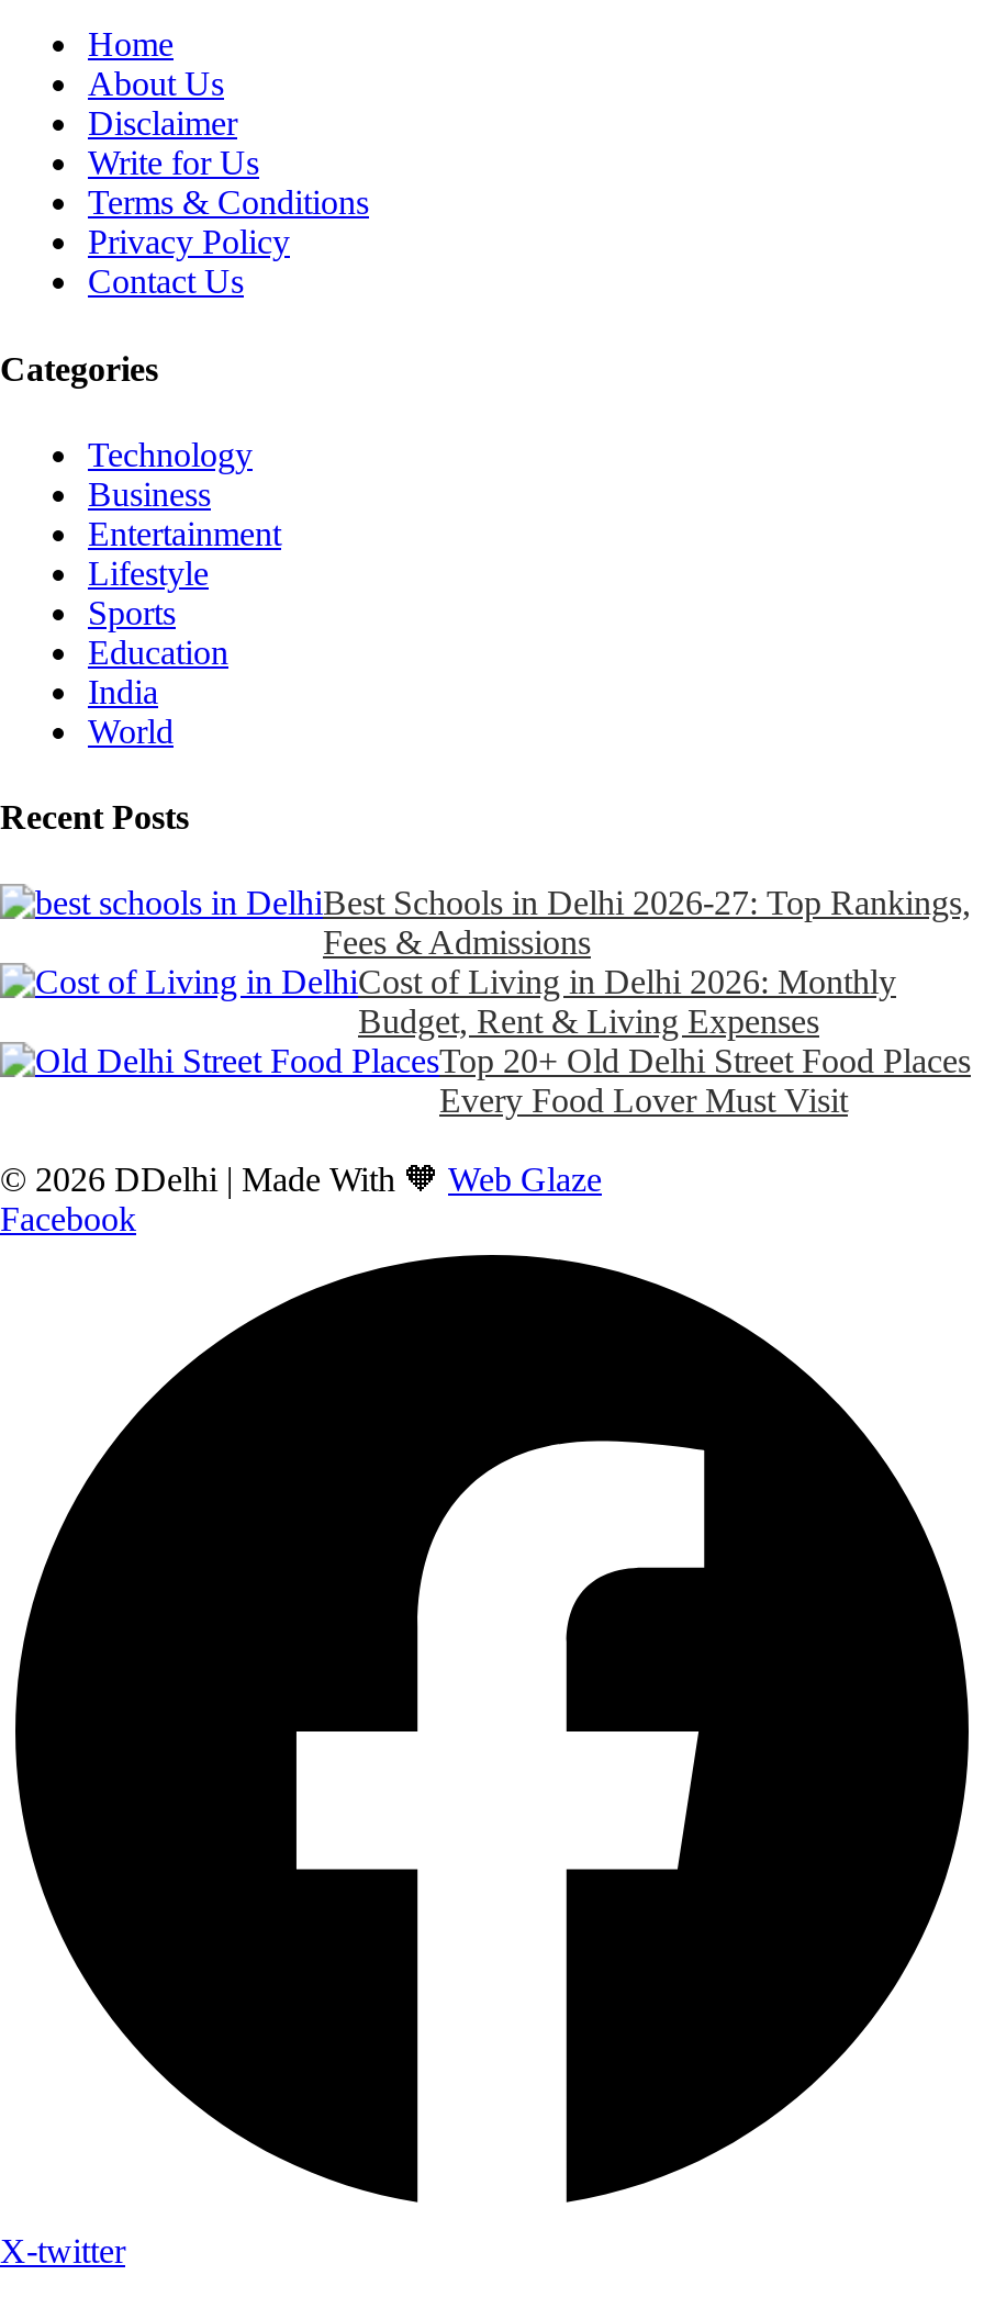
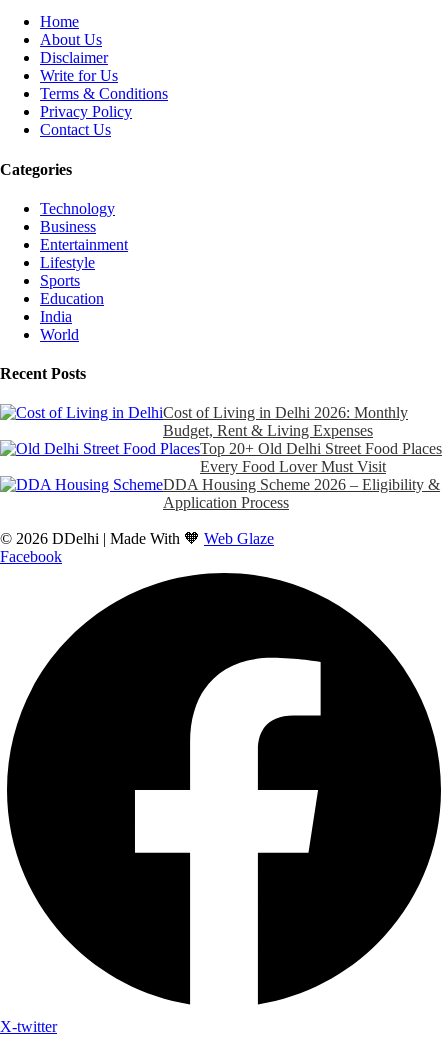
[323,885,971,962] Best Schools in Delhi 2026-27: Top Rankings, | Fees & Admissions -> none
moved [358,964,971,1120] -> [163,404,442,475]: Cost of Living in Delhi 2026: Monthly | Budget, Rent & Living Expenses | Top 20+ Old Delhi Street Food Places | Every Food Lover Must Visit
none -> [163,476,440,511] DDA Housing Scheme 2026 – Eligibility & | Application Process

